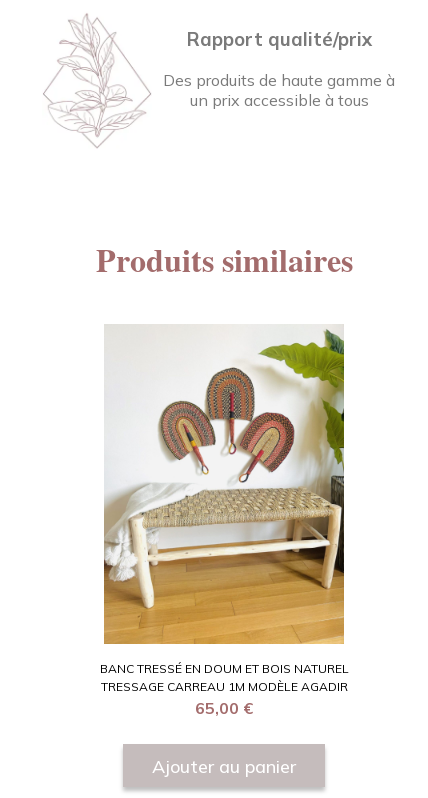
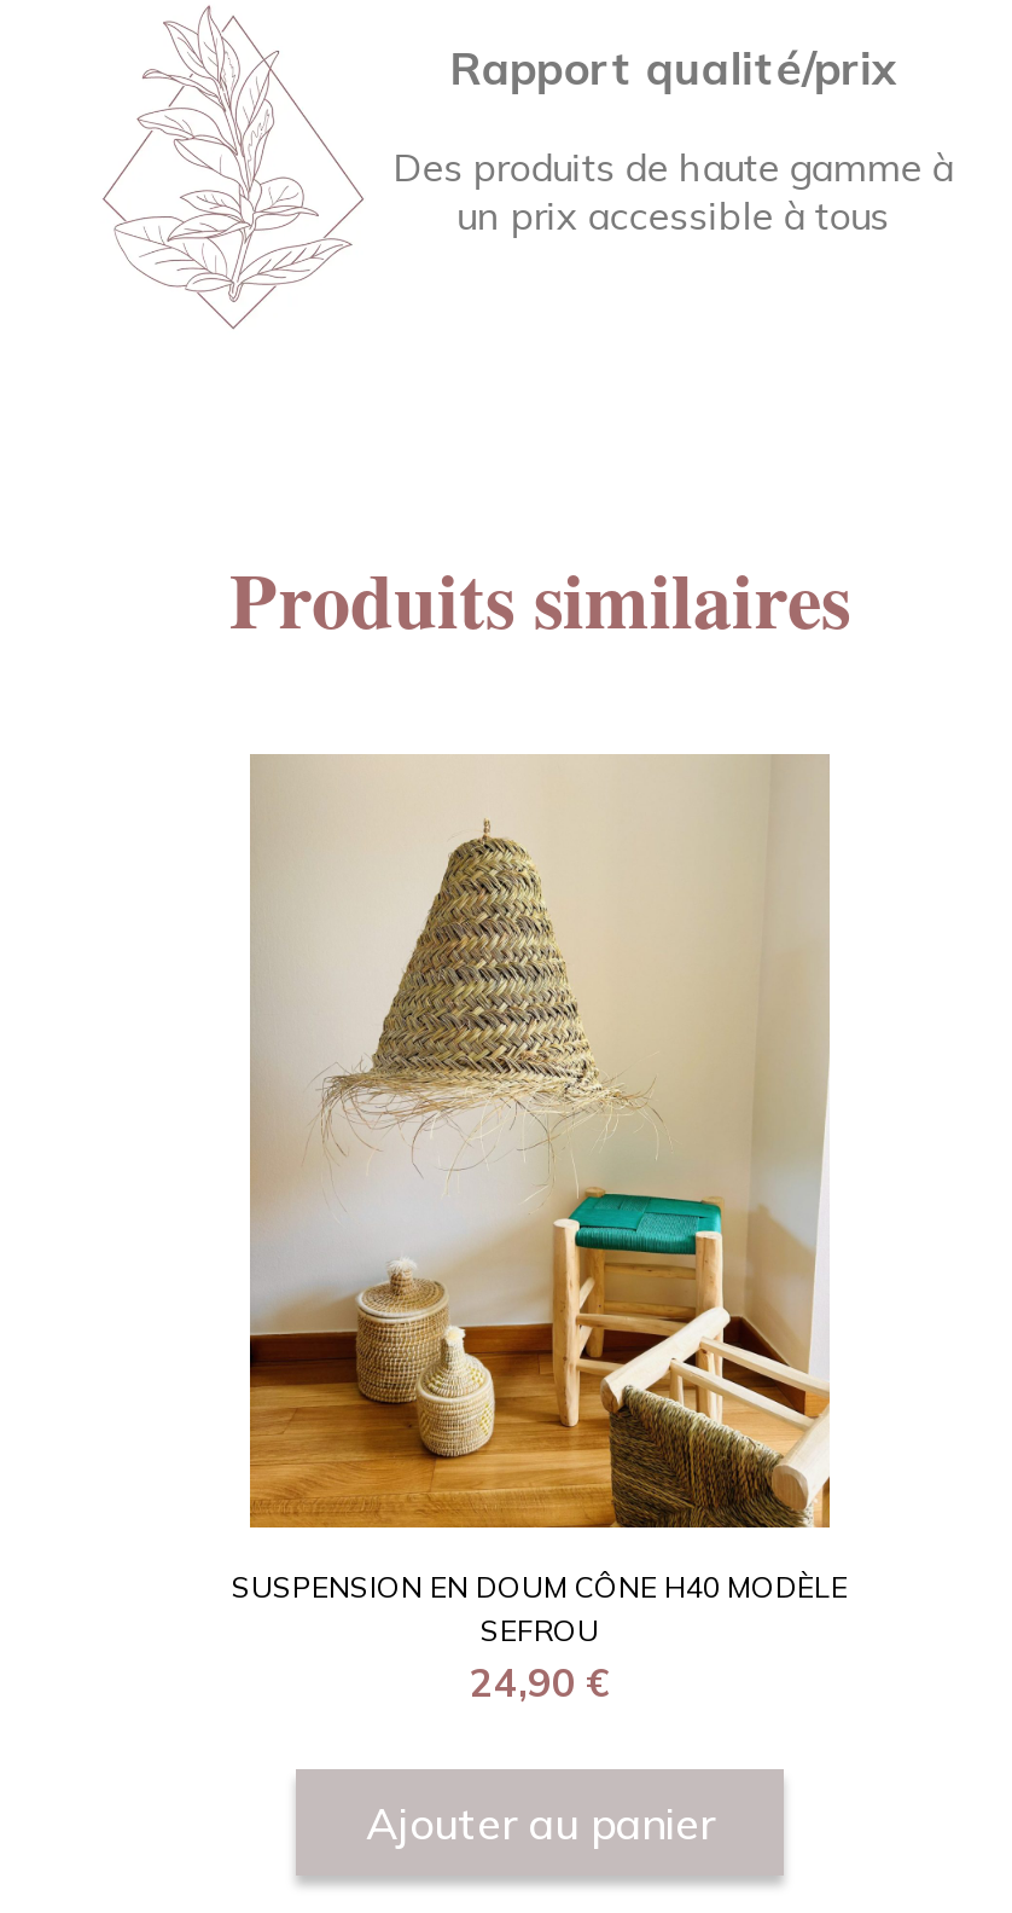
[99,324,348,717] [image] | BANC TRESSÉ EN DOUM ET BOIS NATUREL | TRESSAGE CARREAU 1M MODÈLE AGADIR | 65,00 € -> [232,754,848,1707] [image] | SUSPENSION EN DOUM CÔNE H40 MODÈLE | SEFROU | 24,90 €

